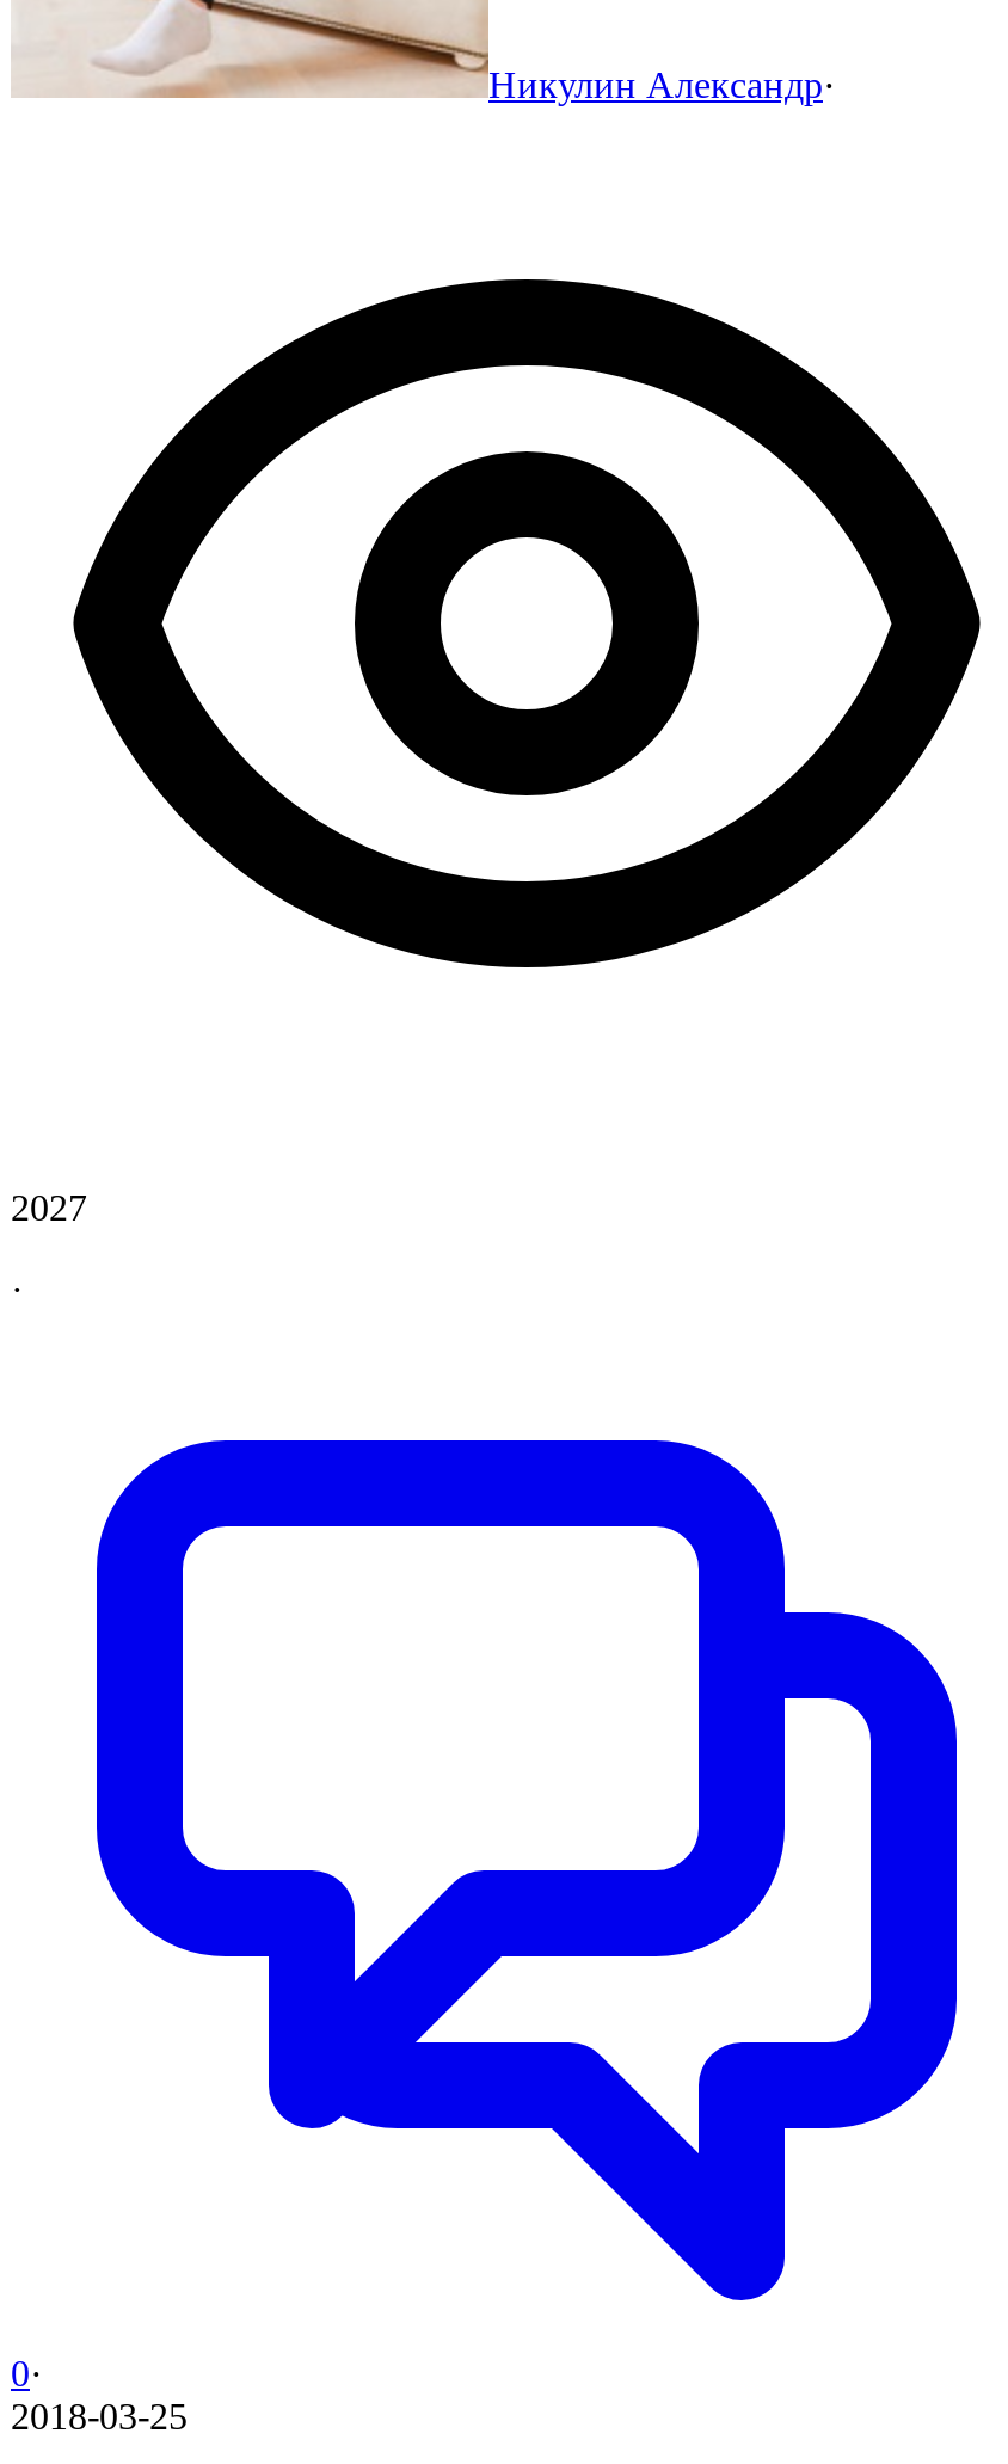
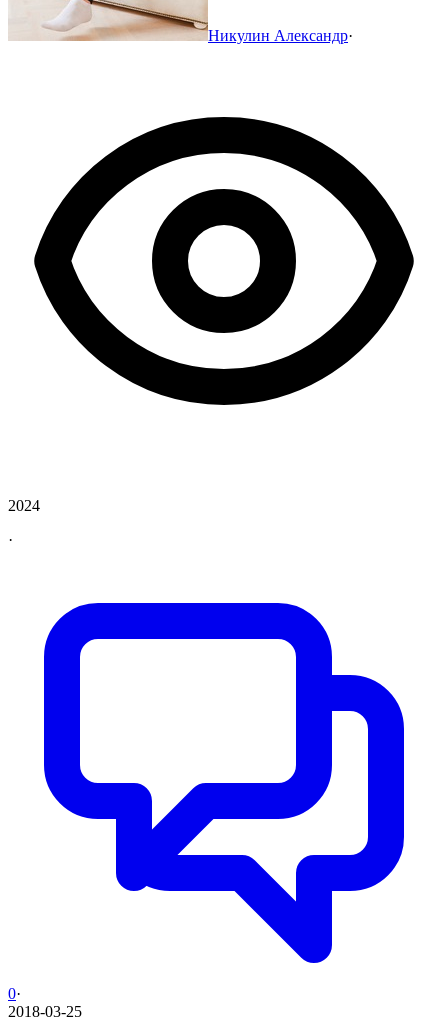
[11,1187,87,1228] 2027 -> [8,497,40,514] 2024

